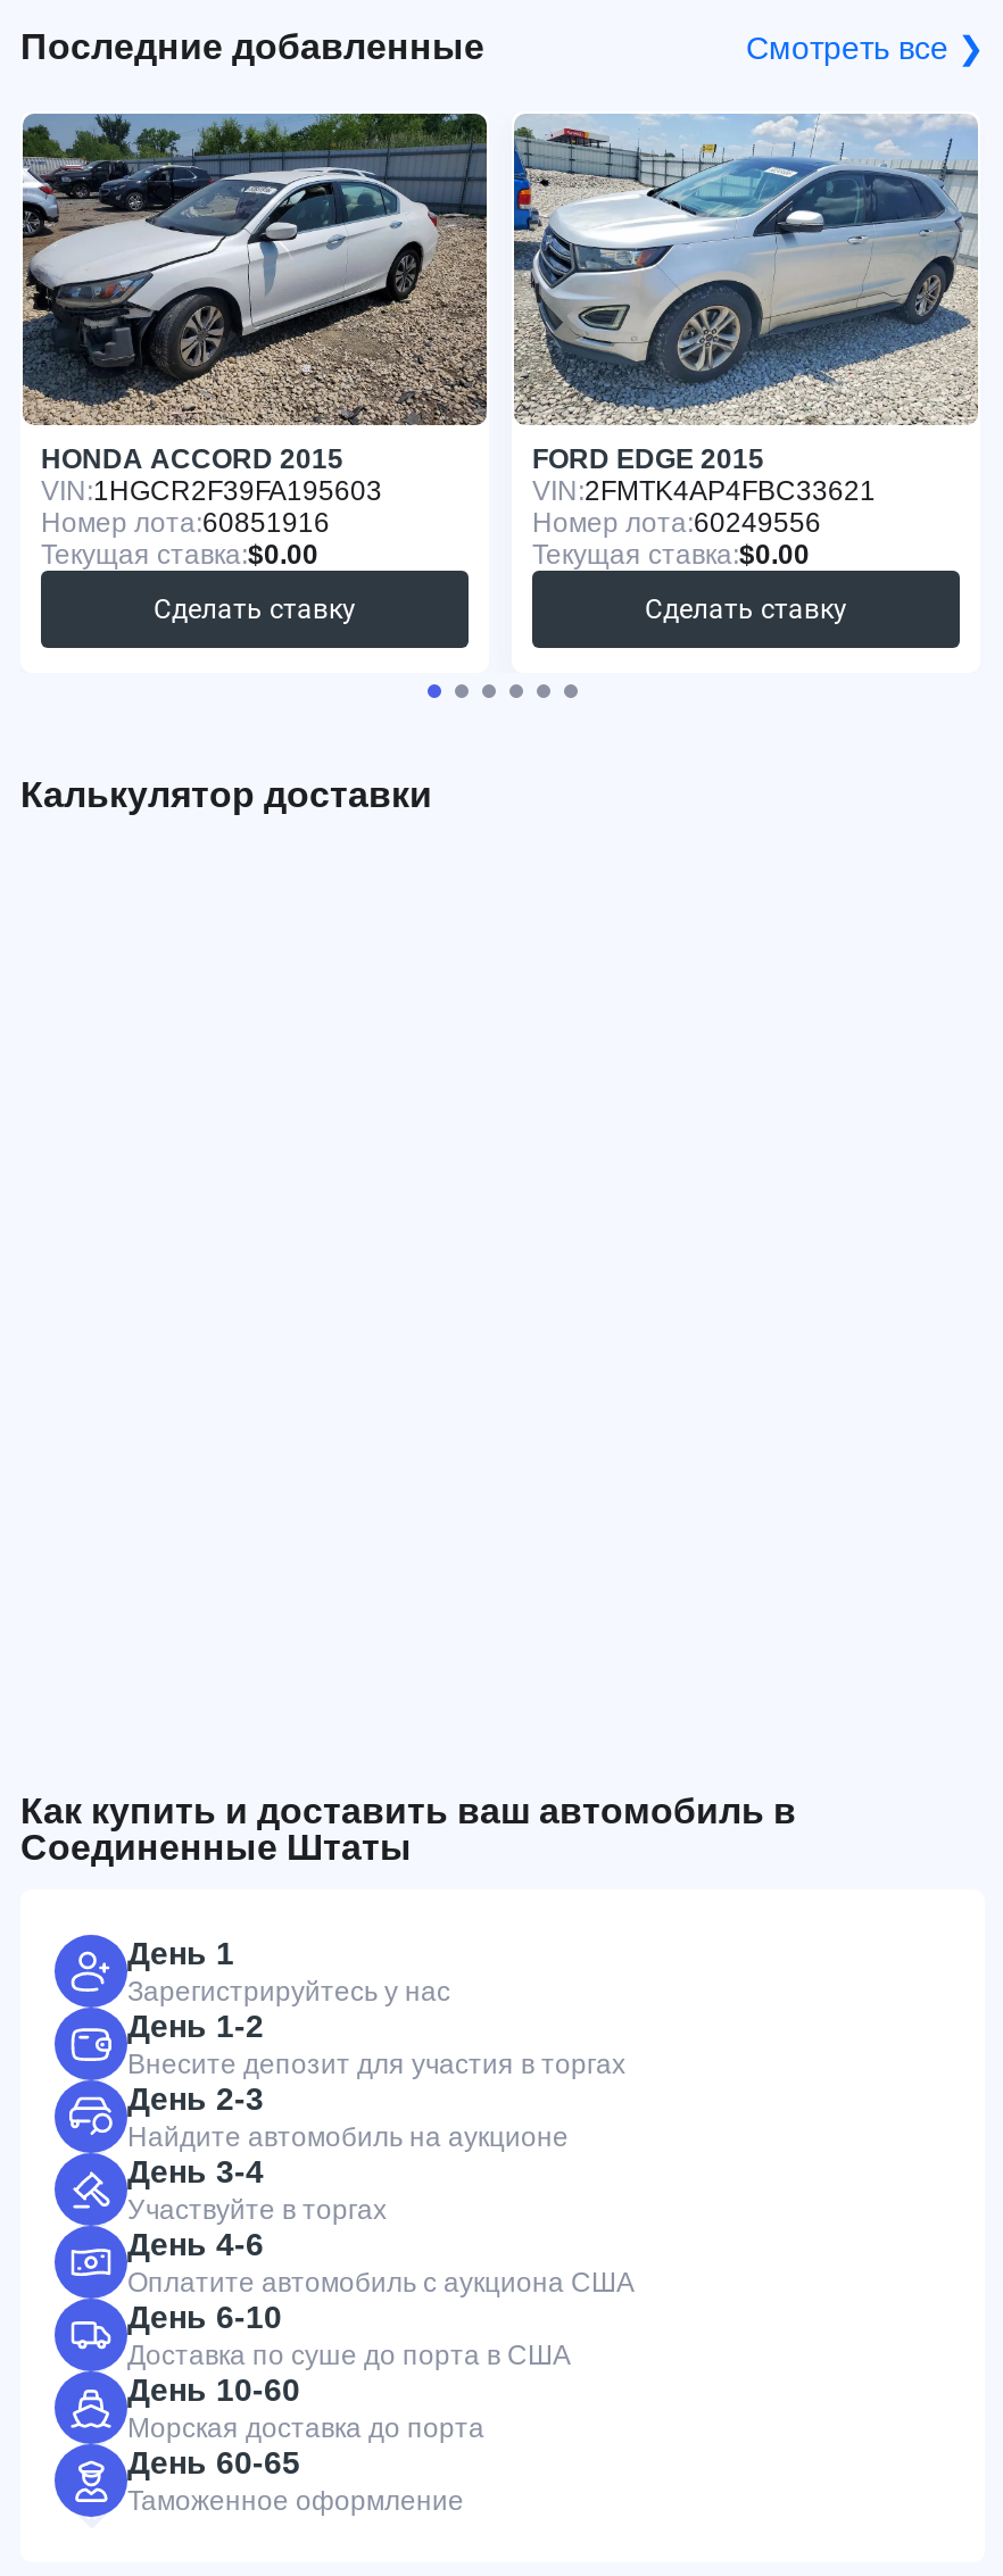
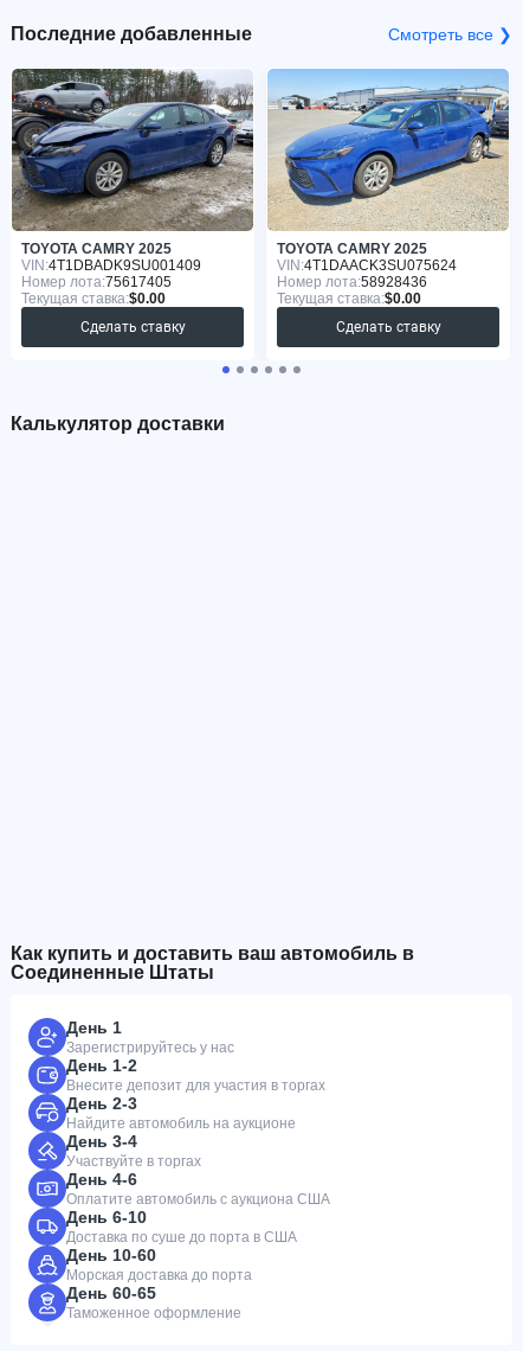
[20,111,489,539] [image] | HONDA ACCORD 2015 | VIN: 1HGCR2F39FA195603 | Номер лота:60851916 -> [11,68,254,290] [image] | TOYOTA CAMRY 2025 | VIN: 4T1DBADK9SU001409 | Номер лота:75617405
[512,114,978,539] [image] | FORD EDGE 2015 | VIN: 2FMTK4AP4FBC33621 | Номер лота:60249556 -> [267,69,509,290] [image] | TOYOTA CAMRY 2025 | VIN: 4T1DAACK3SU075624 | Номер лота:58928436

